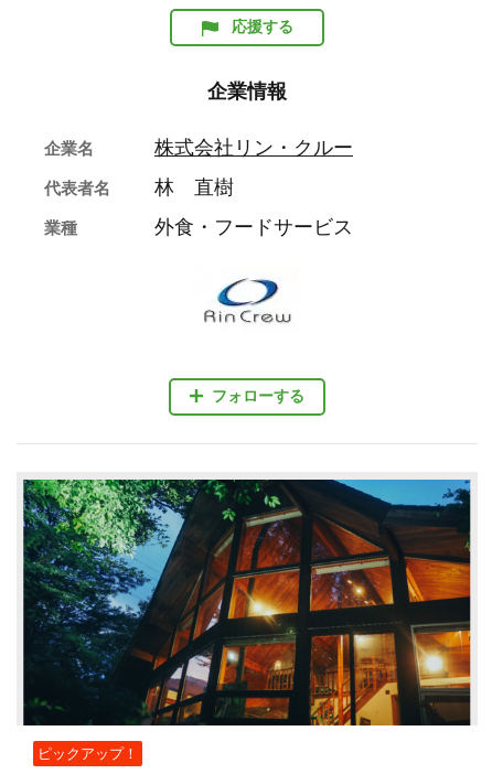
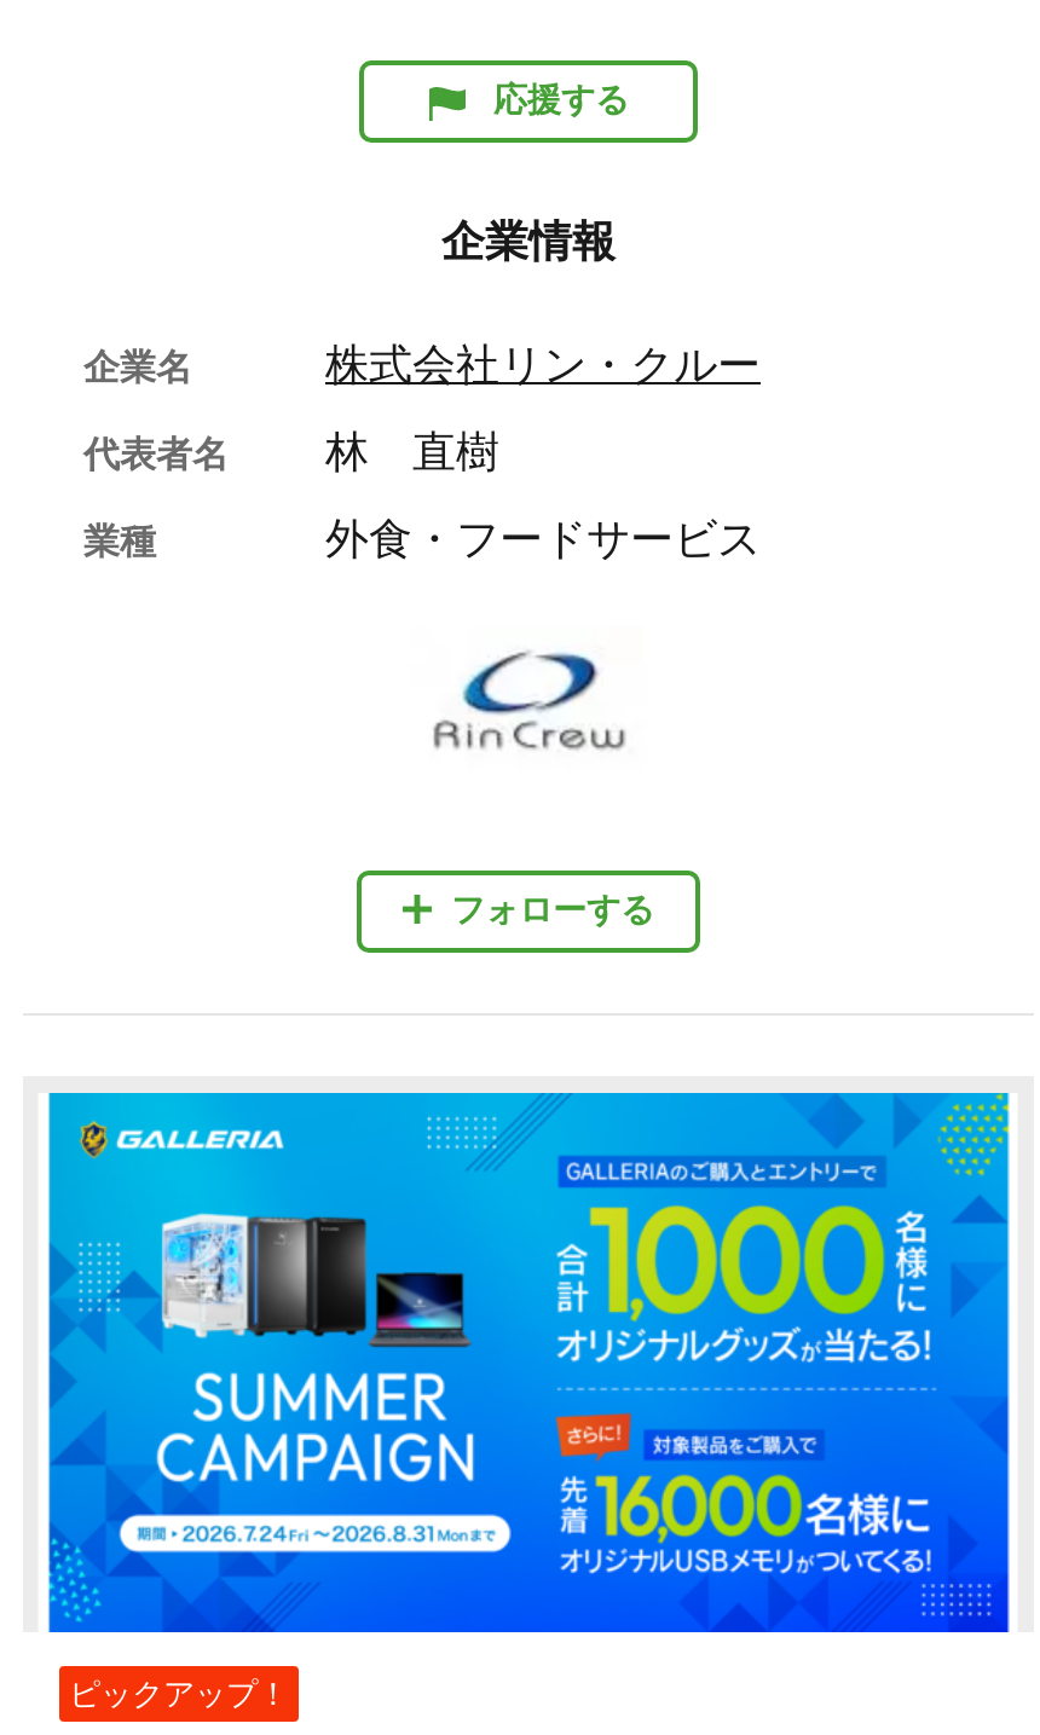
[22,479,471,727] [image] -> [37,1091,1019,1635] [image]

